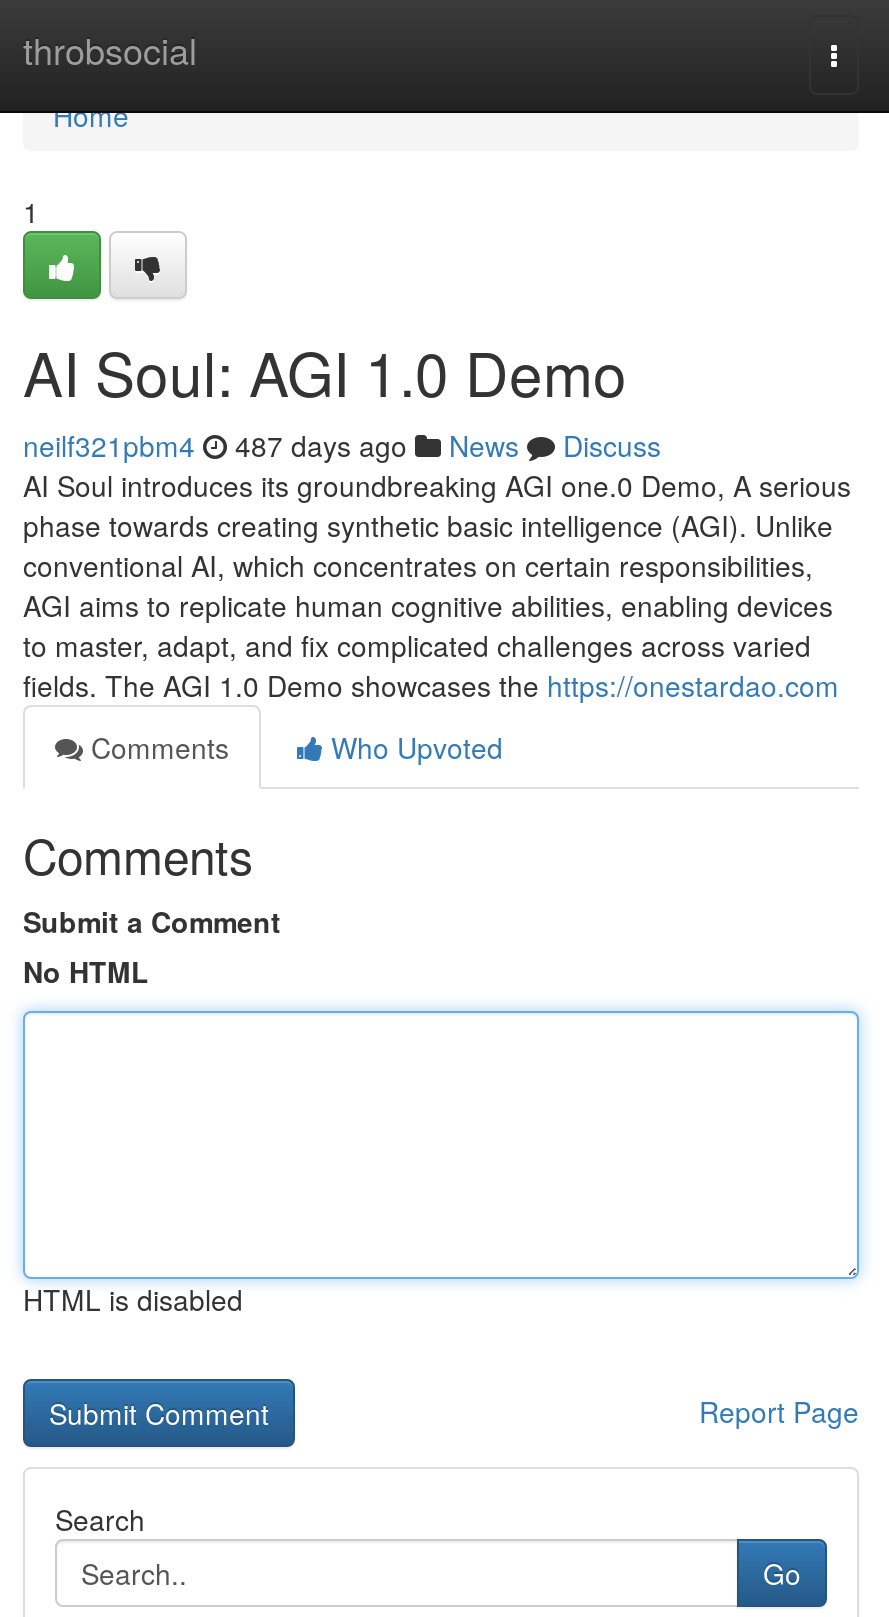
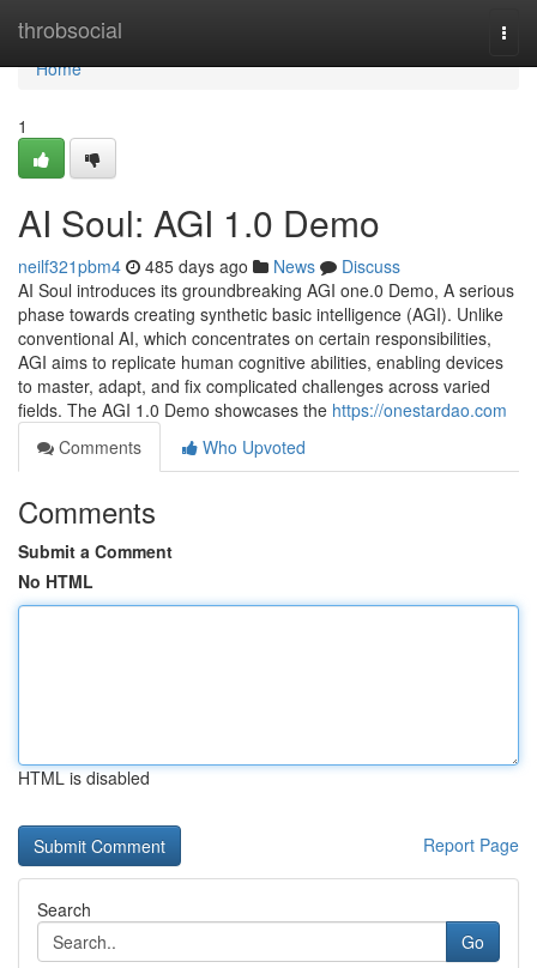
[23,425,661,465] neilf321pbm4 487 days ago News Discuss -> [18,254,400,278] neilf321pbm4 485 days ago News Discuss

